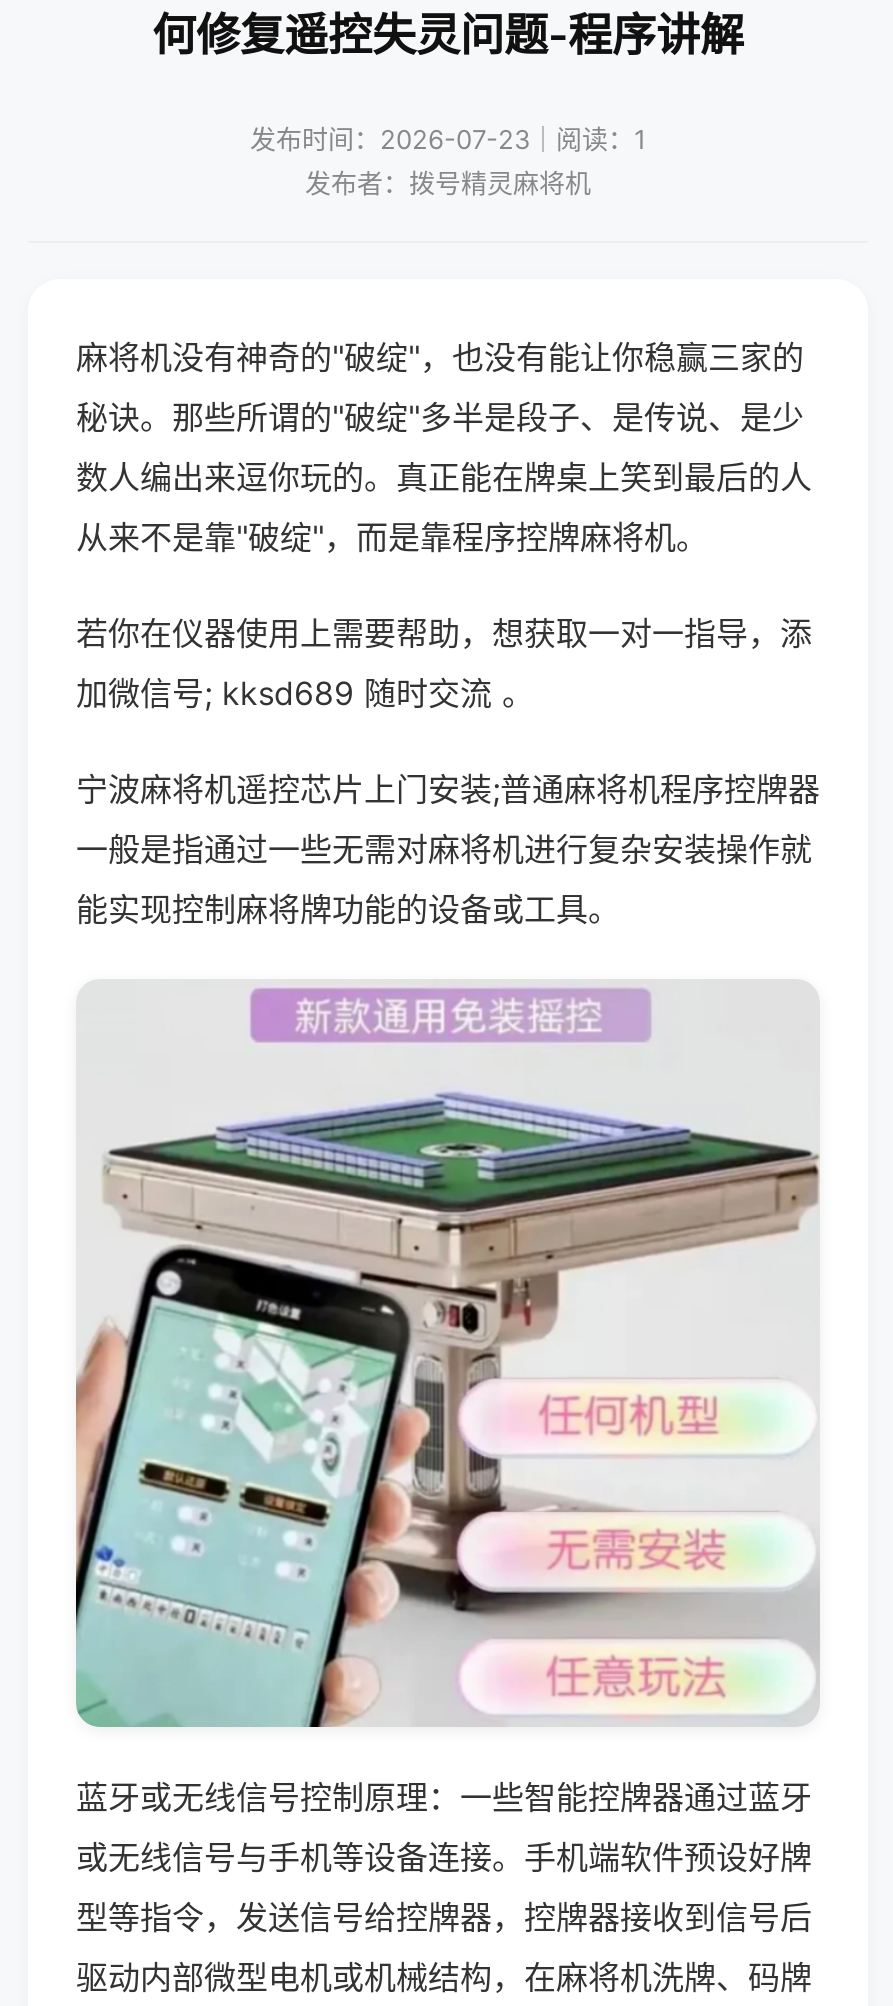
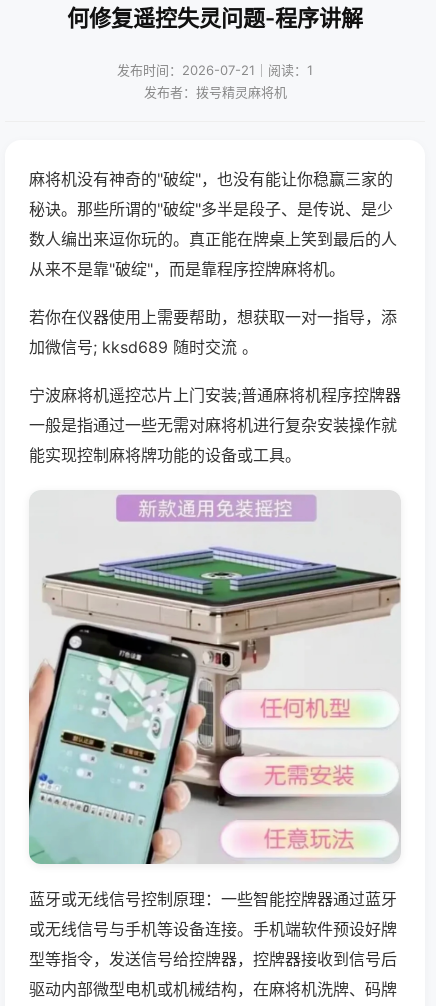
[250,123,646,155] 发布时间：2026-07-23｜阅读：1 -> [117,62,313,78] 发布时间：2026-07-21｜阅读：1

